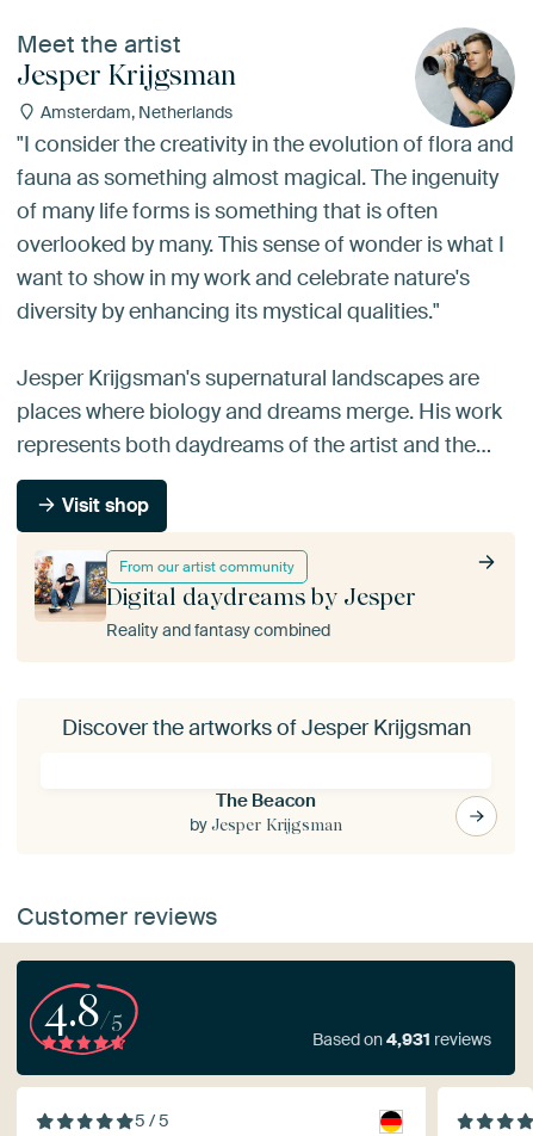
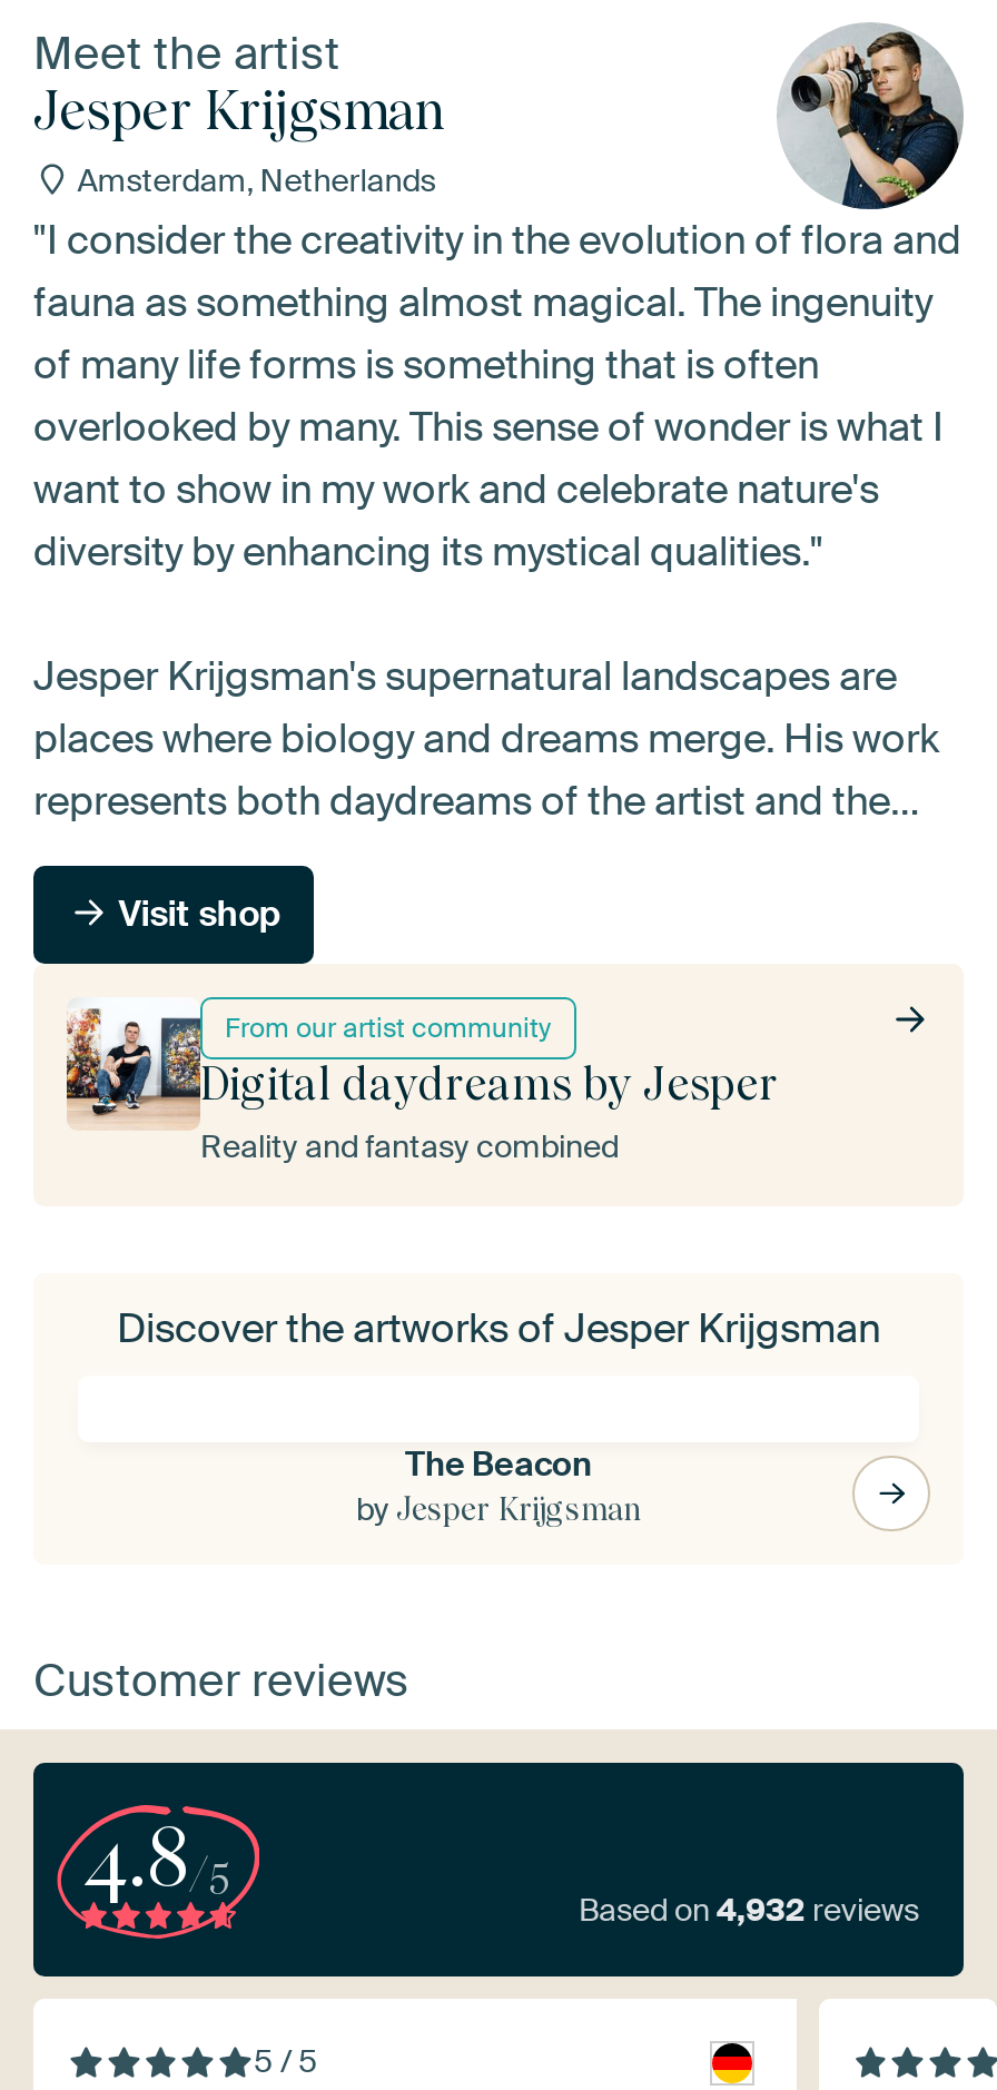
[312,1028,491,1050] Based on 4,931 reviews -> [579,1889,919,1929] Based on 4,932 reviews

